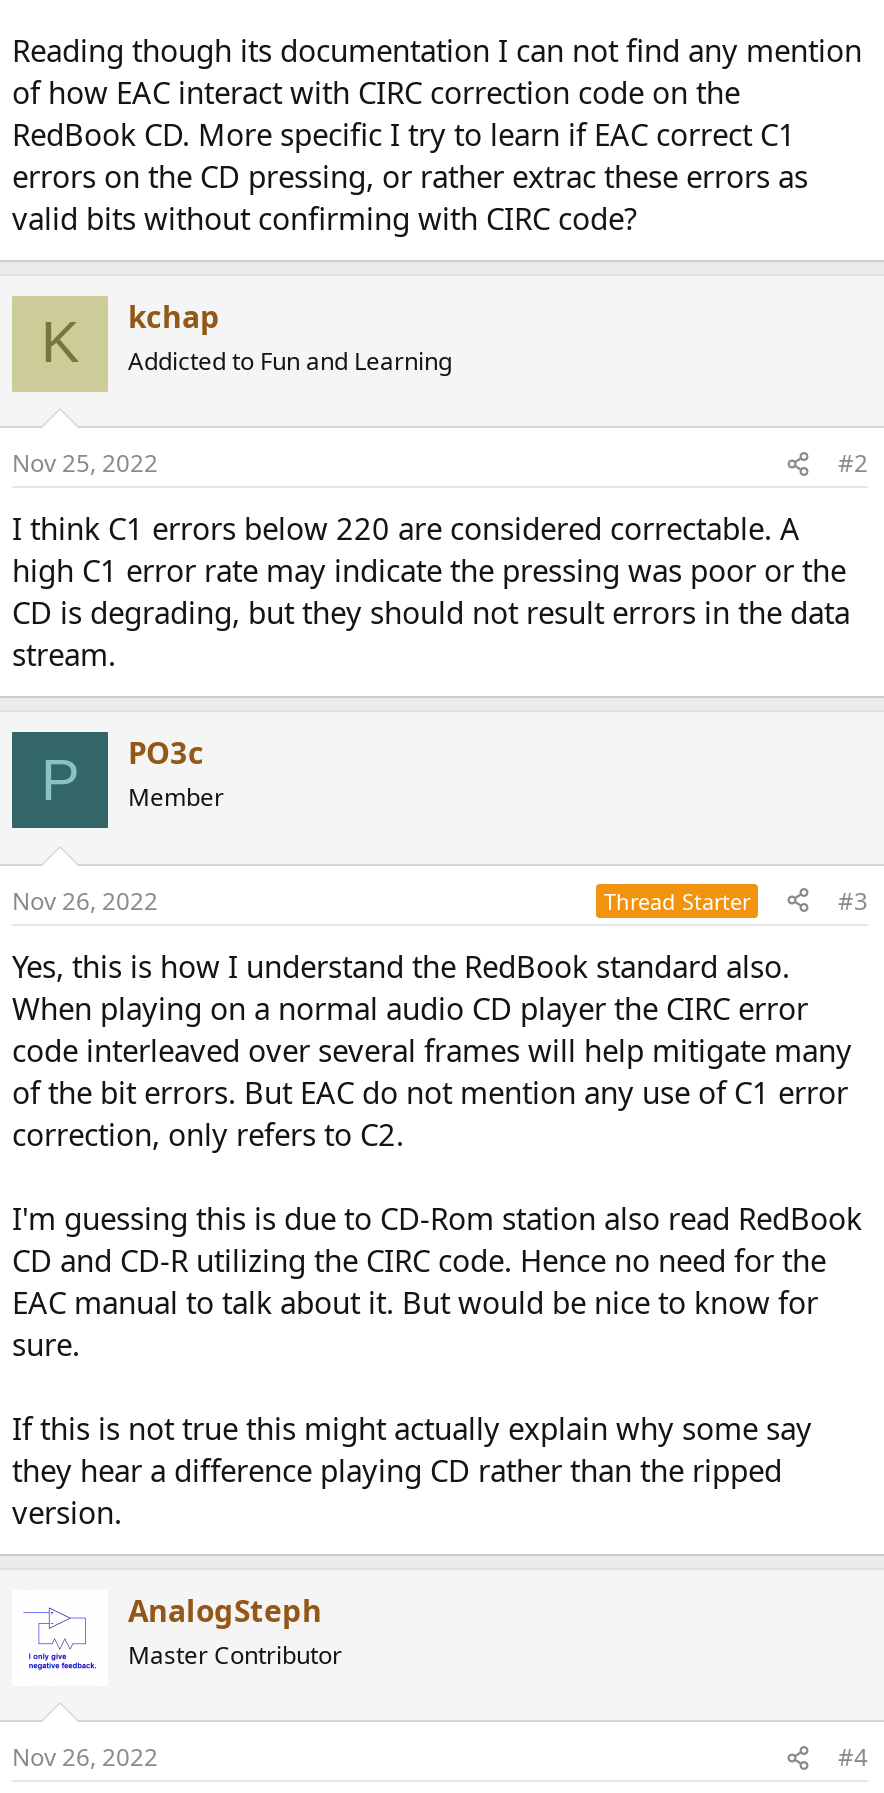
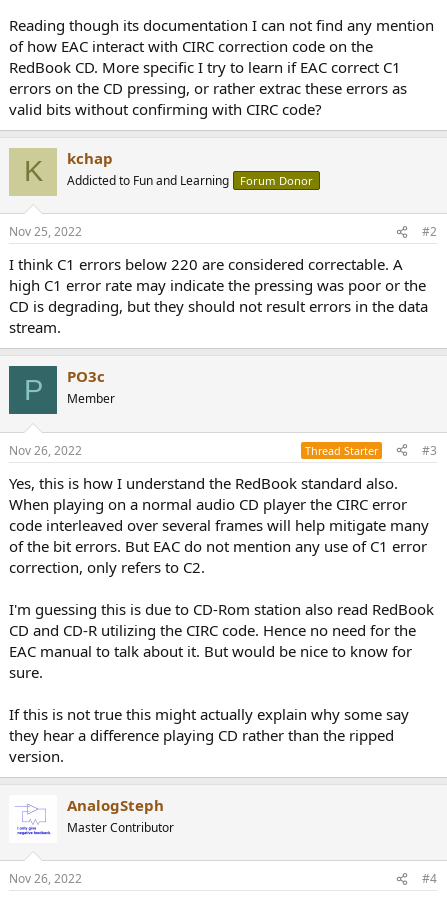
none -> [240,172,313,187] Forum Donor

